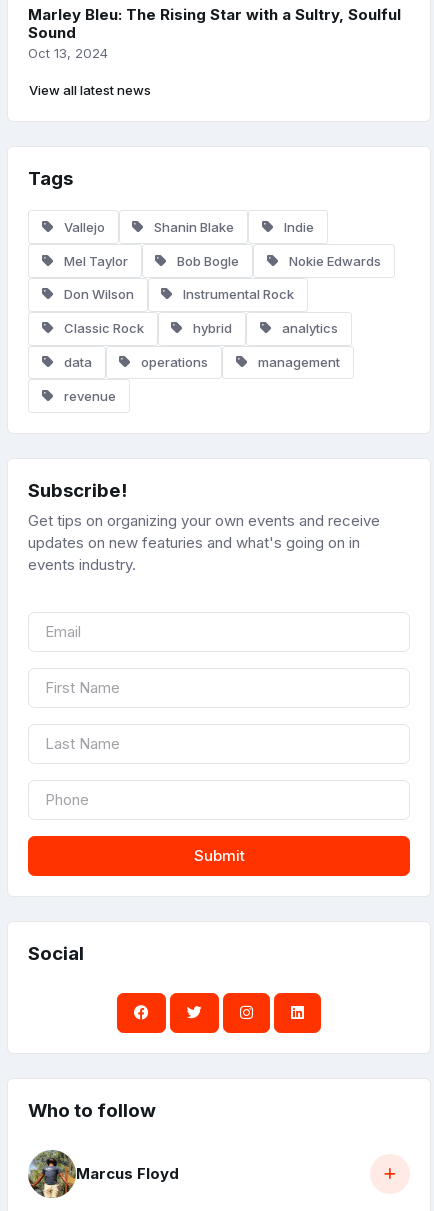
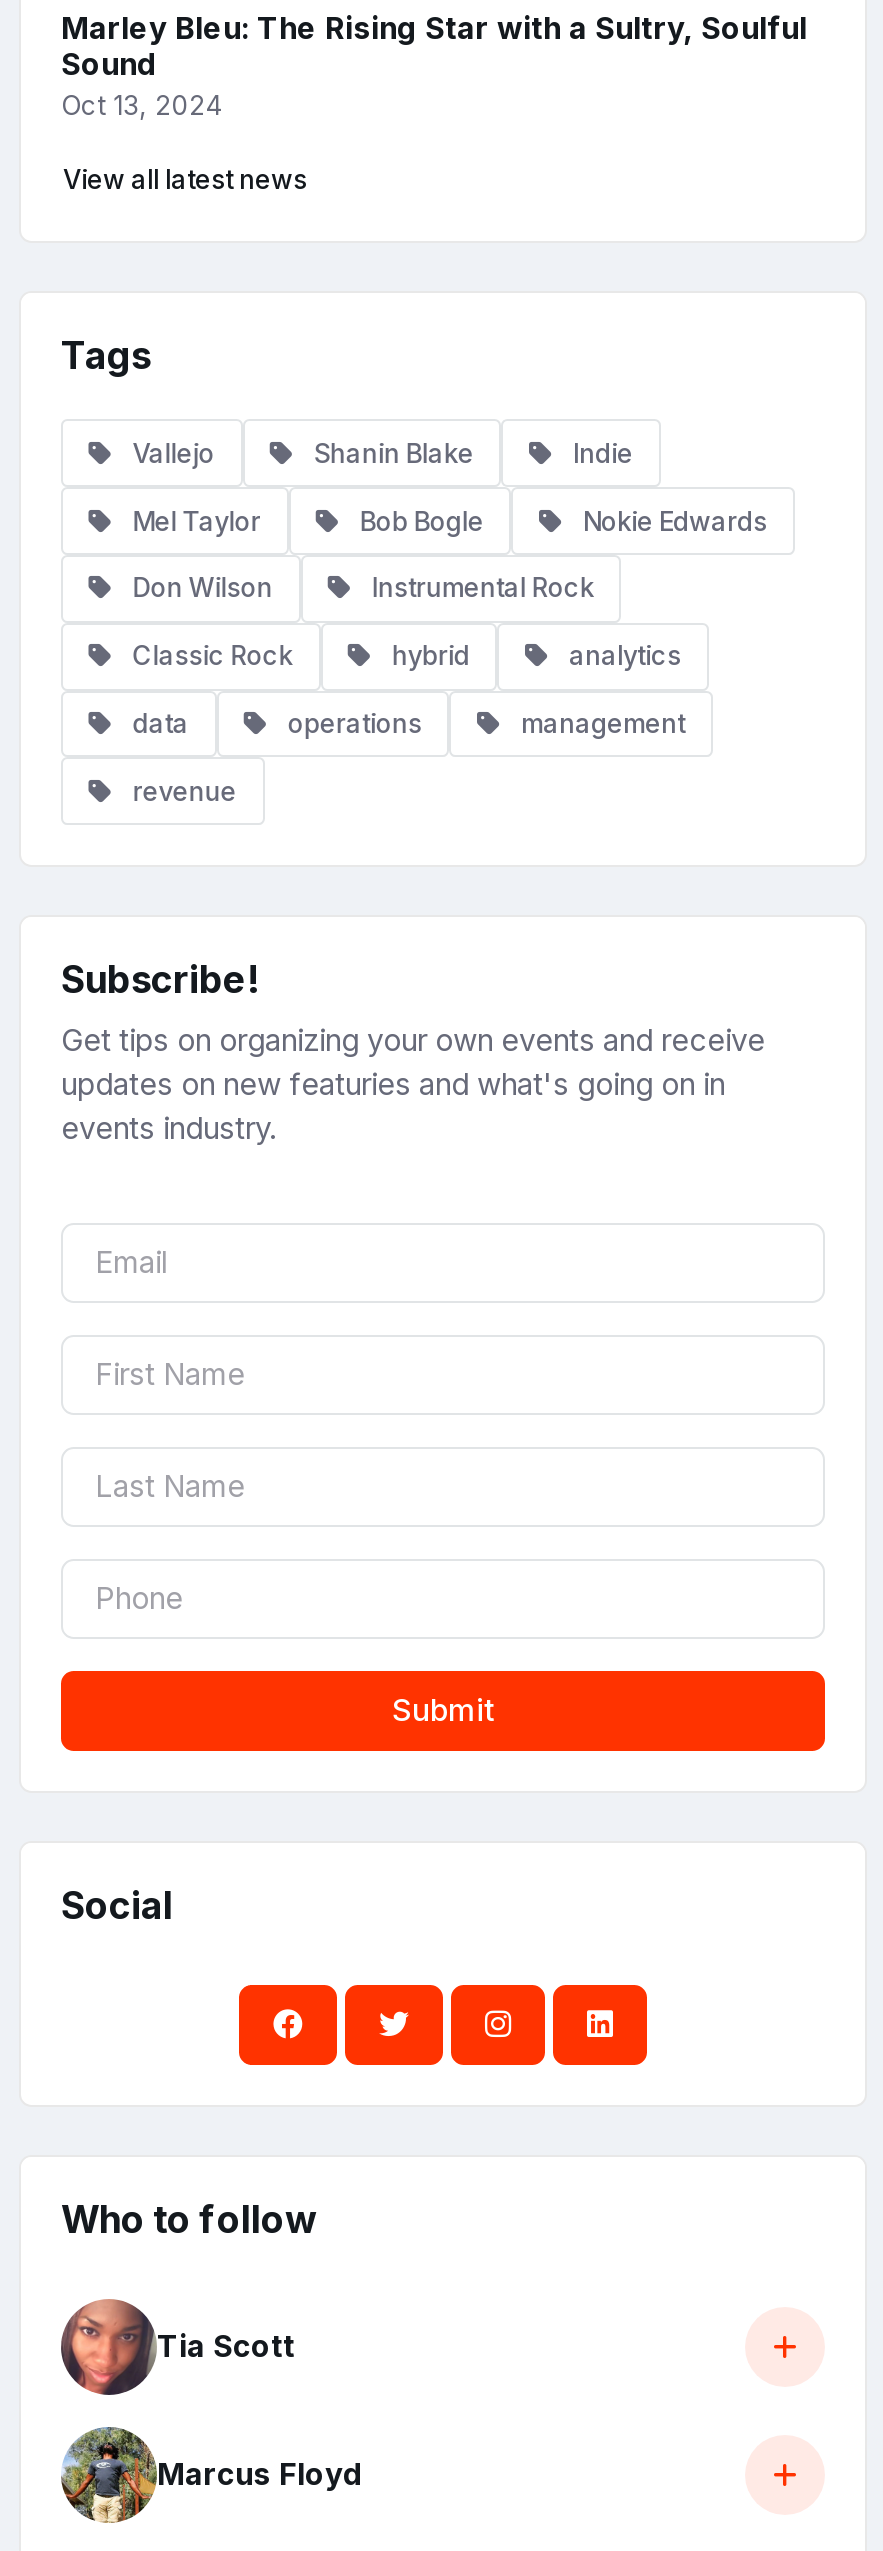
none -> [61,2299,295,2395] [image] | Tia Scott

